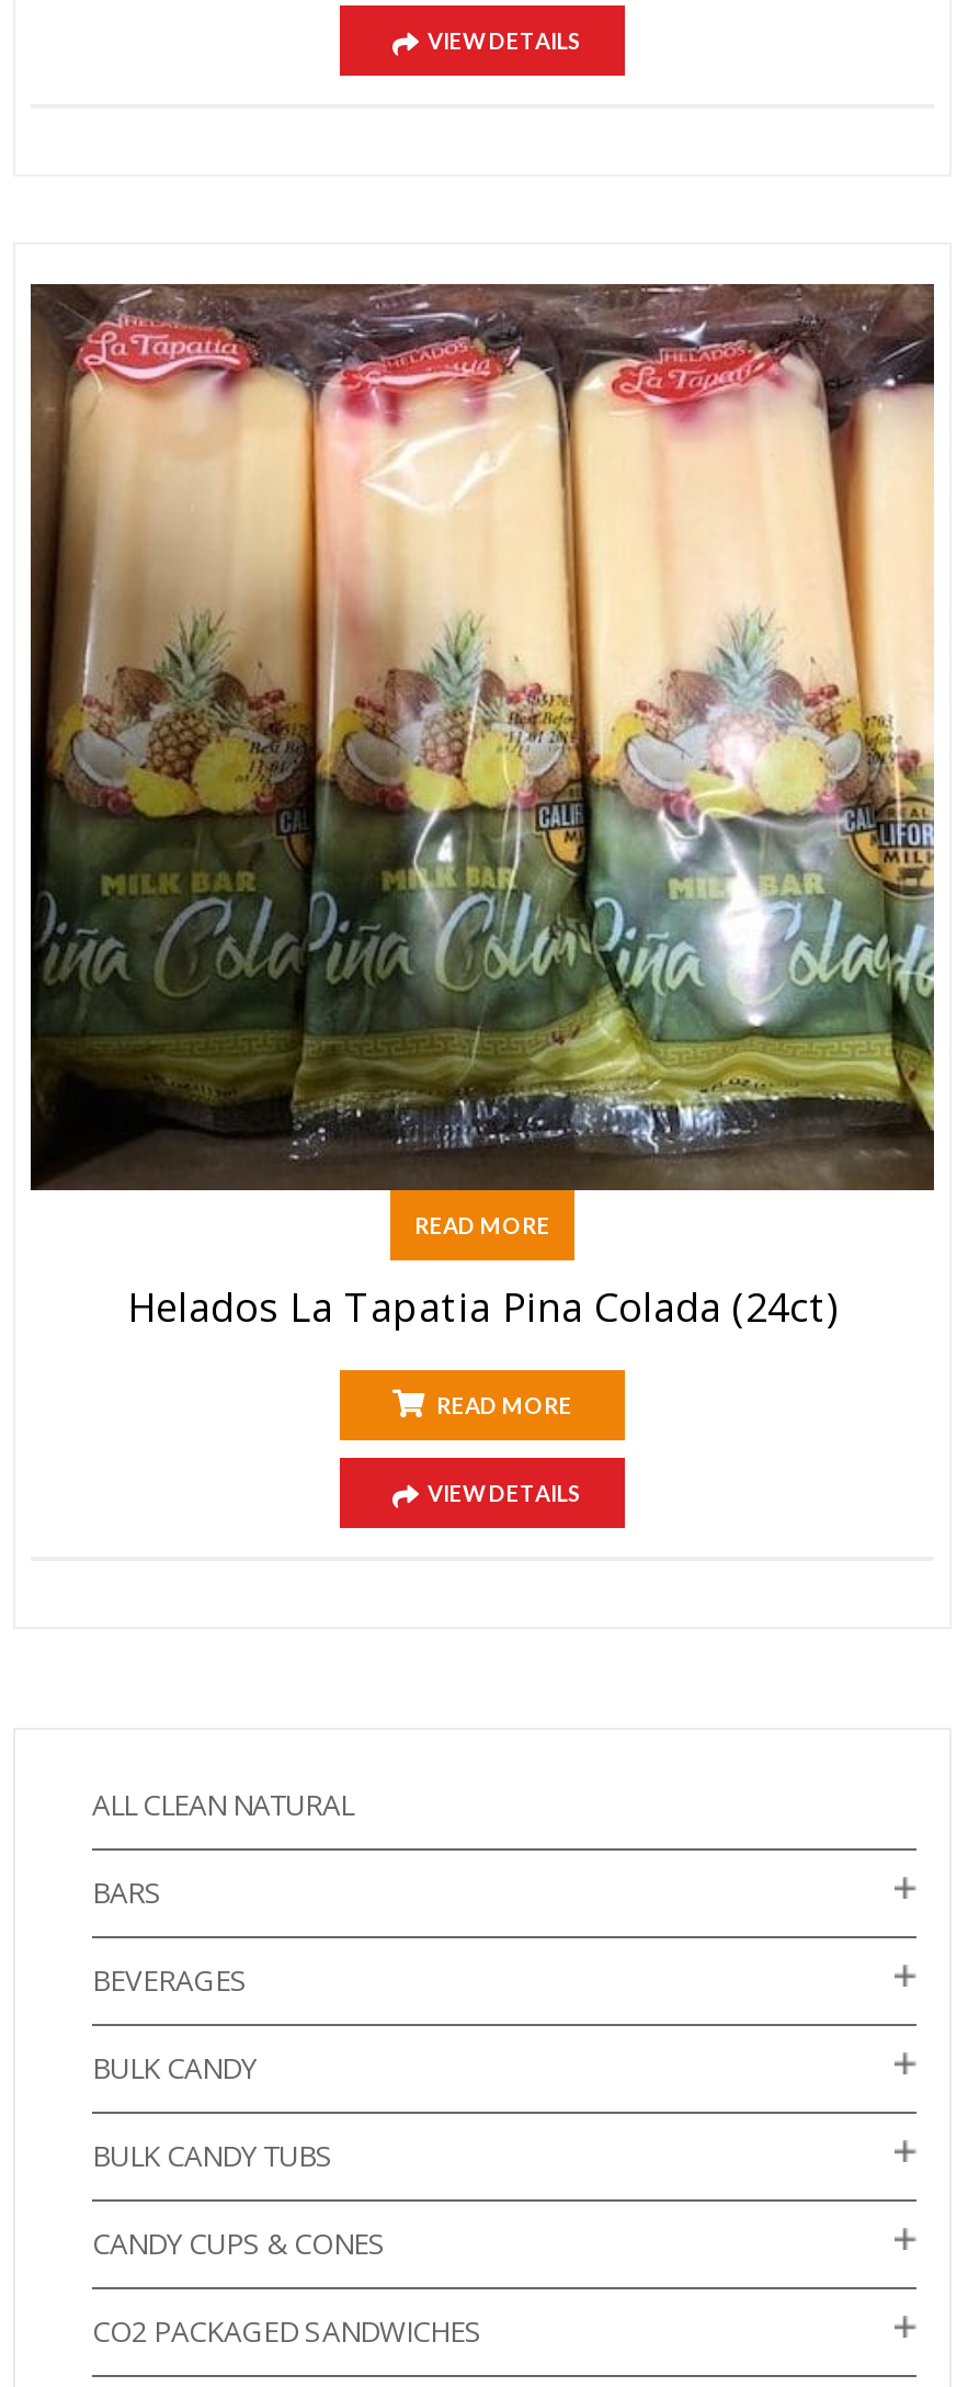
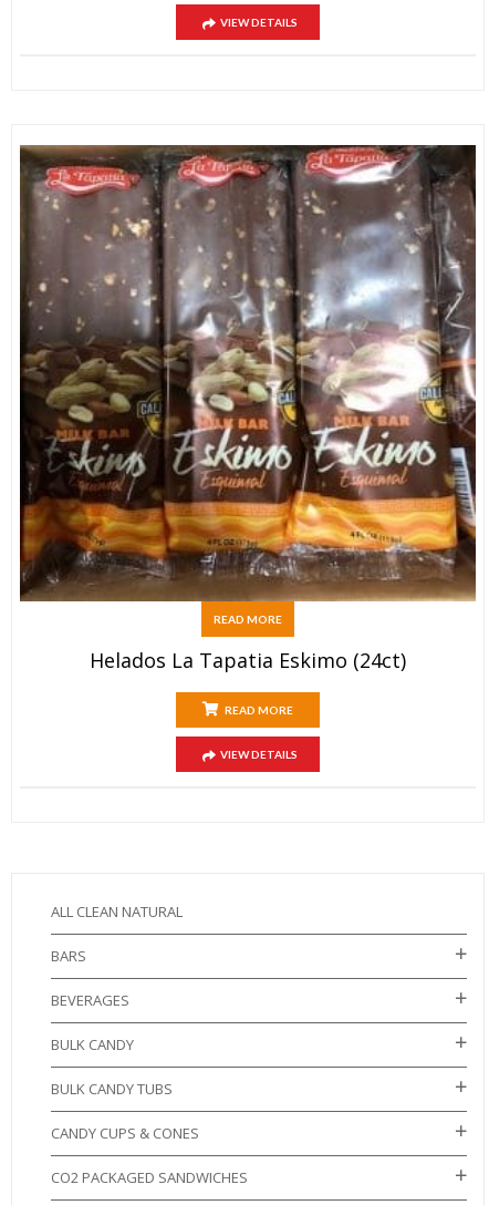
[31,284,936,1333] [image] | Helados La Tapatia Pina Colada (24ct) -> [20,145,477,673] [image] | Helados La Tapatia Eskimo (24ct)

